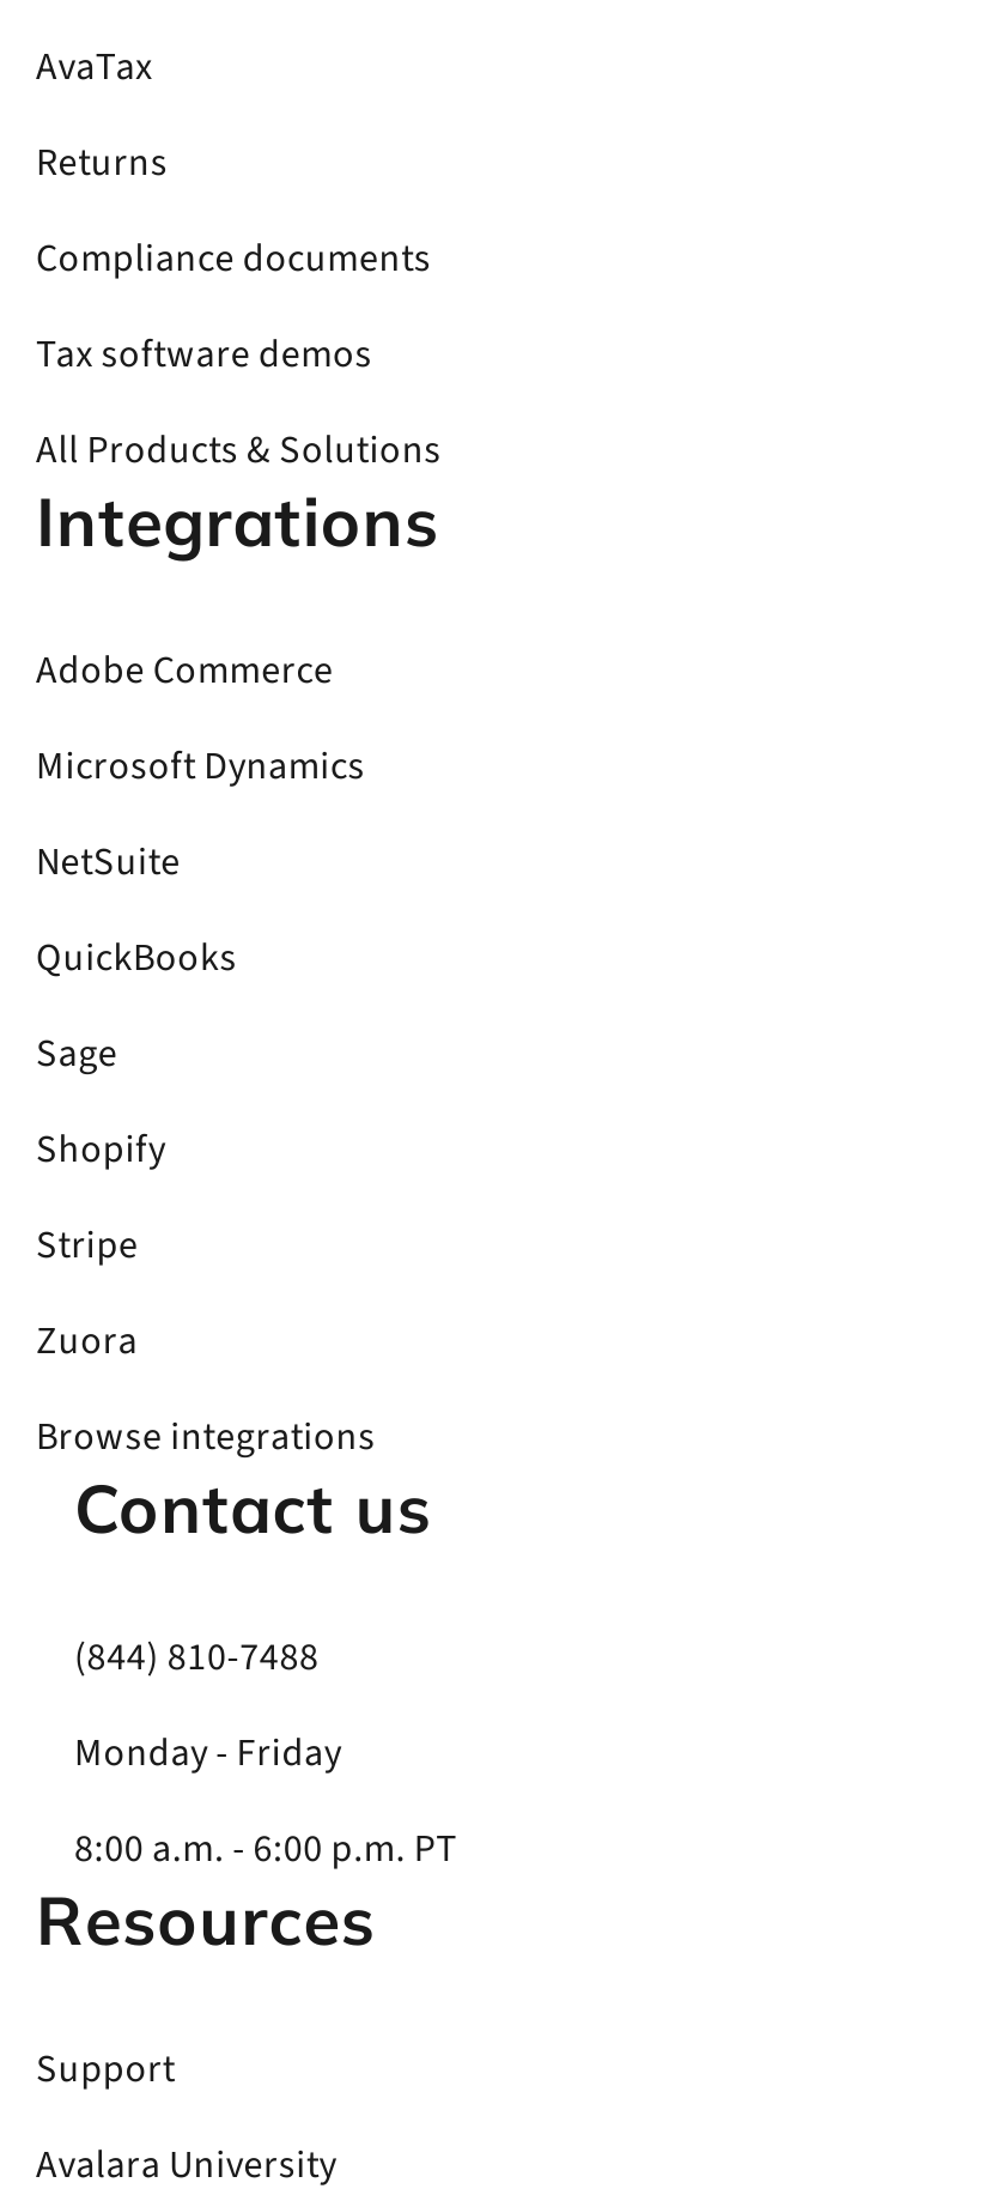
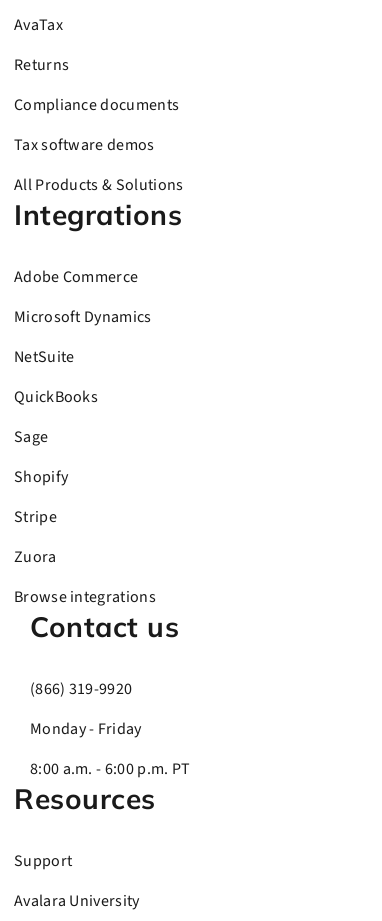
[74,1631,319,1684] (844) 810-7488 -> [30,678,132,700] (866) 319-9920

